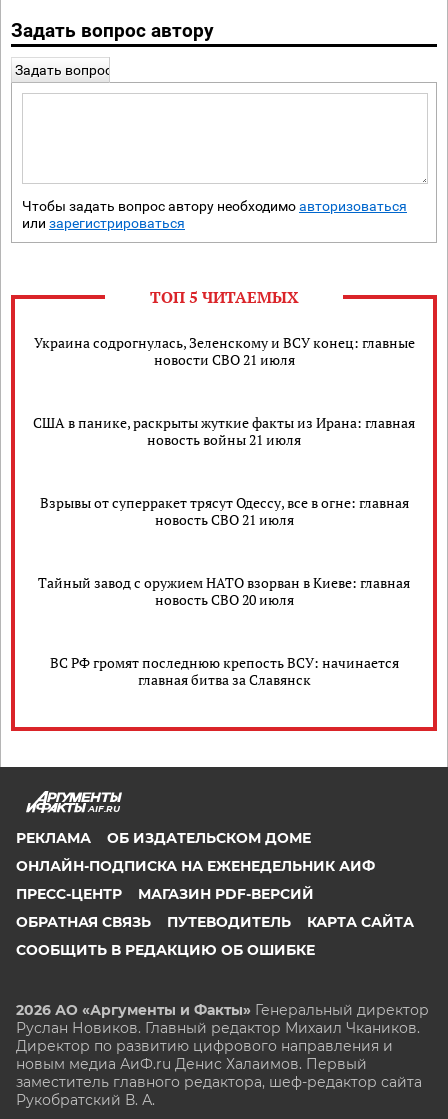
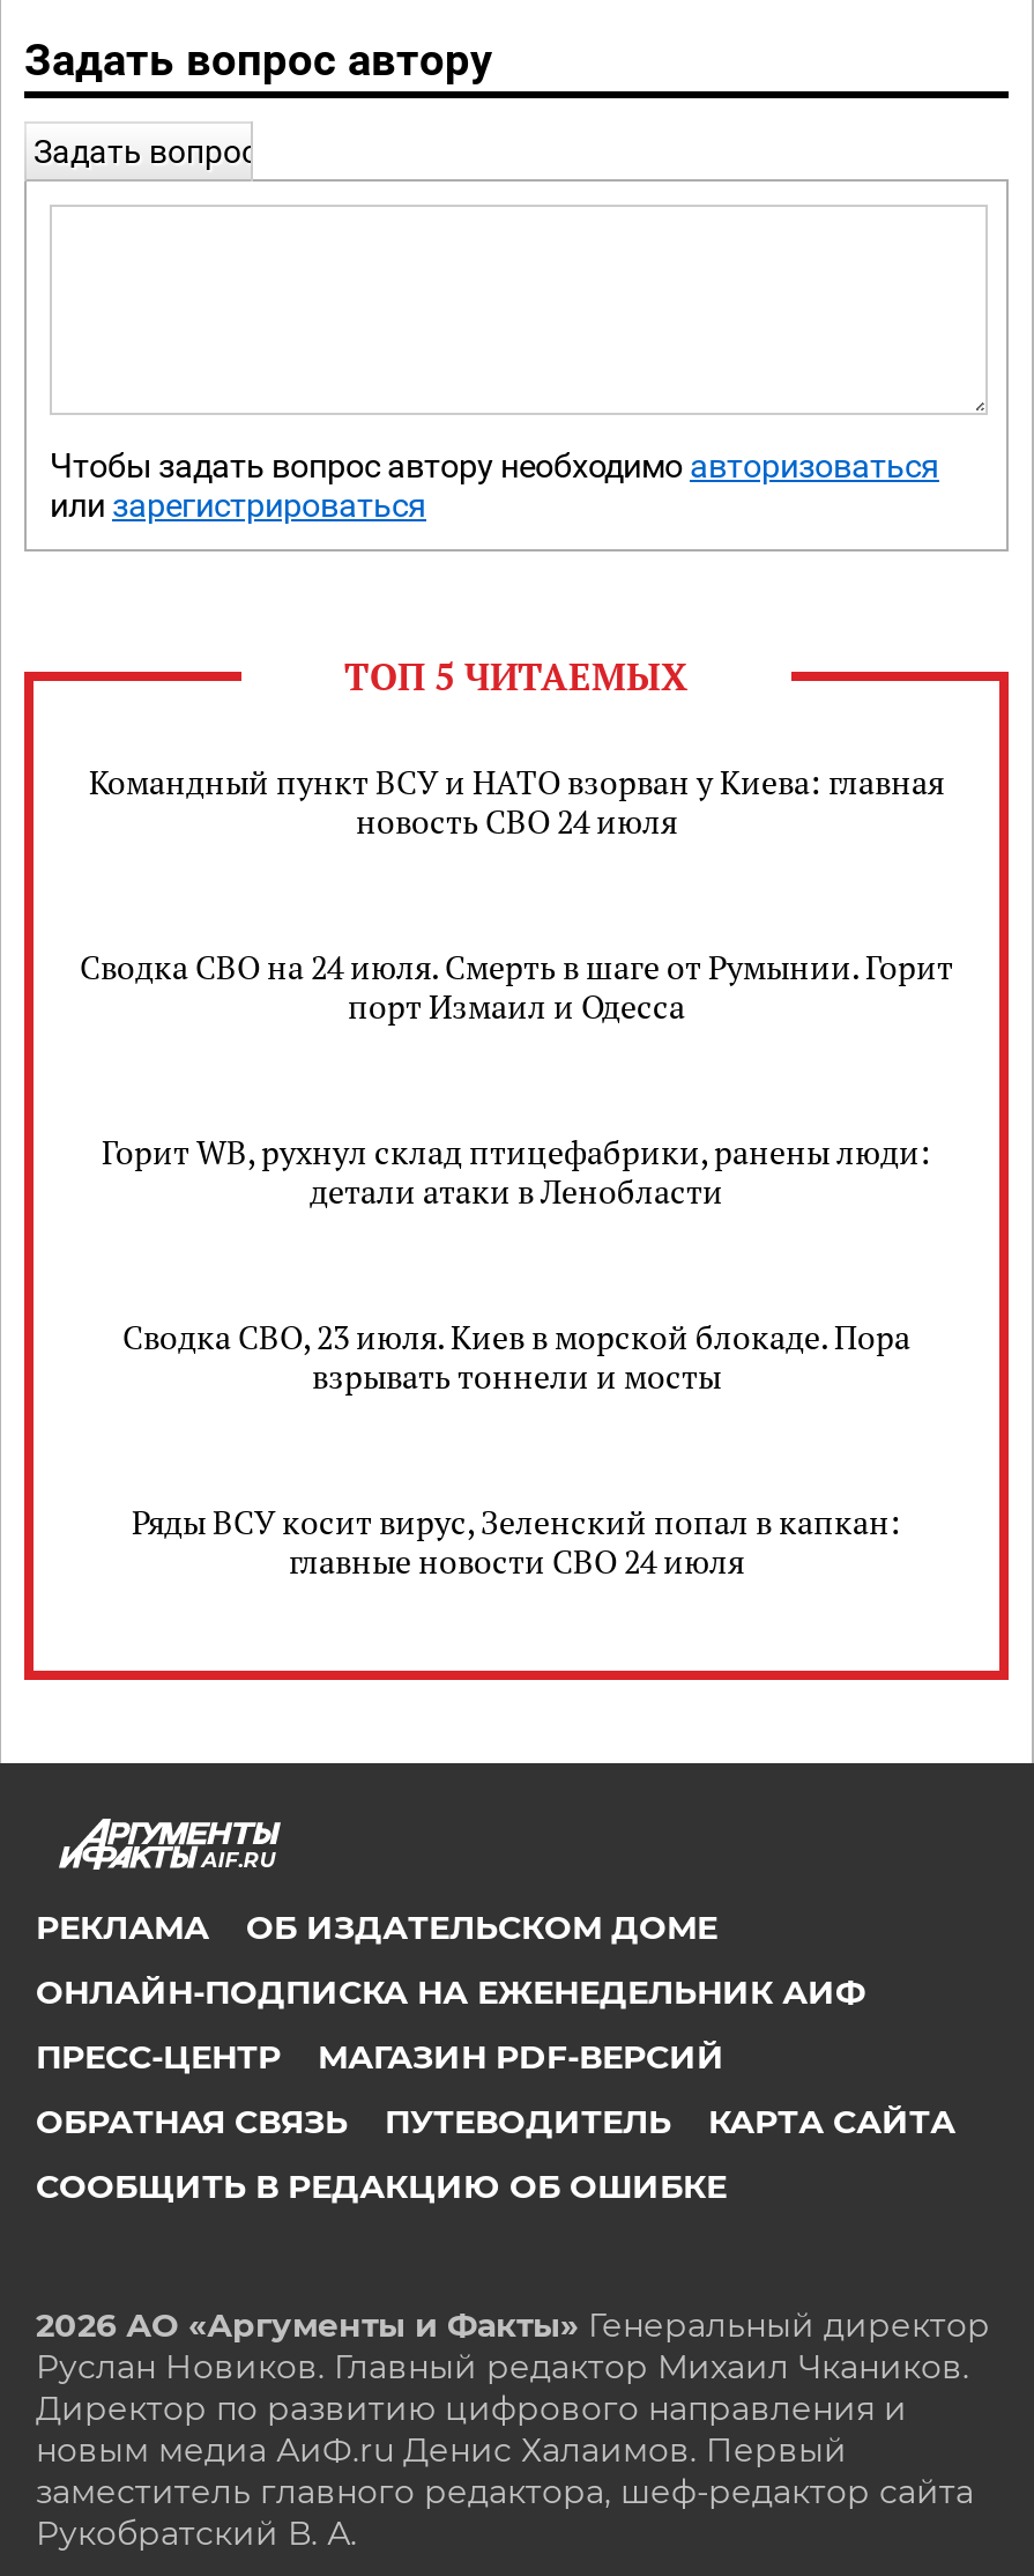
[33,333,414,369] Украина содрогнулась, Зеленскому и ВСУ конец: главные | новости СВО 21 июля -> [89,760,944,843] Командный пункт ВСУ и НАТО взорван у Киева: главная | новость СВО 24 июля
[33,413,415,449] США в панике, раскрыты жуткие факты из Ирана: главная | новость войны 21 июля -> [80,945,953,1028] Сводка СВО на 24 июля. Смерть в шаге от Румынии. Горит | порт Измаил и Одесса
[39,493,408,529] Взрывы от суперракет трясут Одессу, все в огне: главная | новость СВО 21 июля -> [102,1130,931,1213] Горит WB, рухнул склад птицефабрики, ранены люди: | детали атаки в Ленобласти
[38,573,410,609] Тайный завод с оружием НАТО взорван в Киеве: главная | новость СВО 20 июля -> [122,1315,910,1398] Сводка СВО, 23 июля. Киев в морской блокаде. Пора | взрывать тоннели и мосты
[49,653,398,689] ВС РФ громят последнюю крепость ВСУ: начинается | главная битва за Славянск -> [132,1500,901,1583] Ряды ВСУ косит вирус, Зеленский попал в капкан: | главные новости СВО 24 июля

